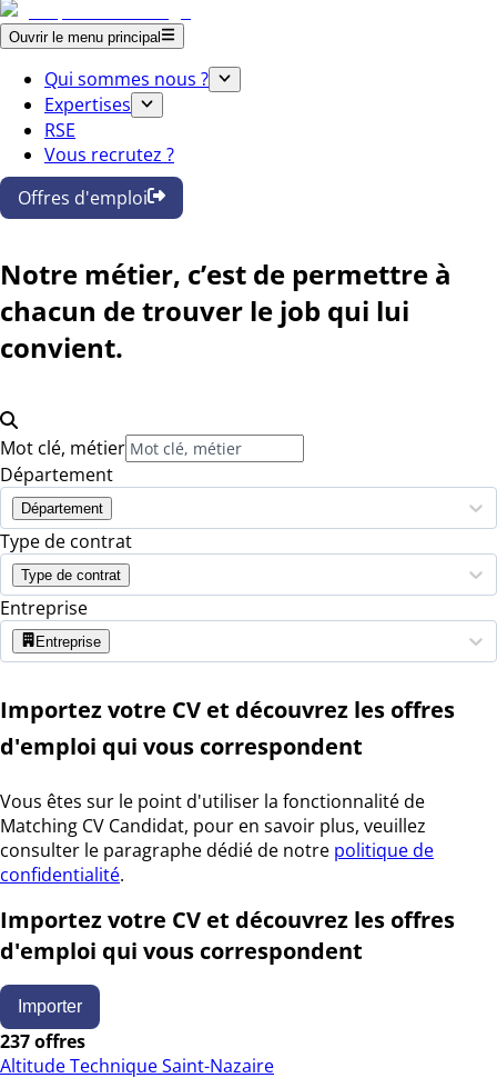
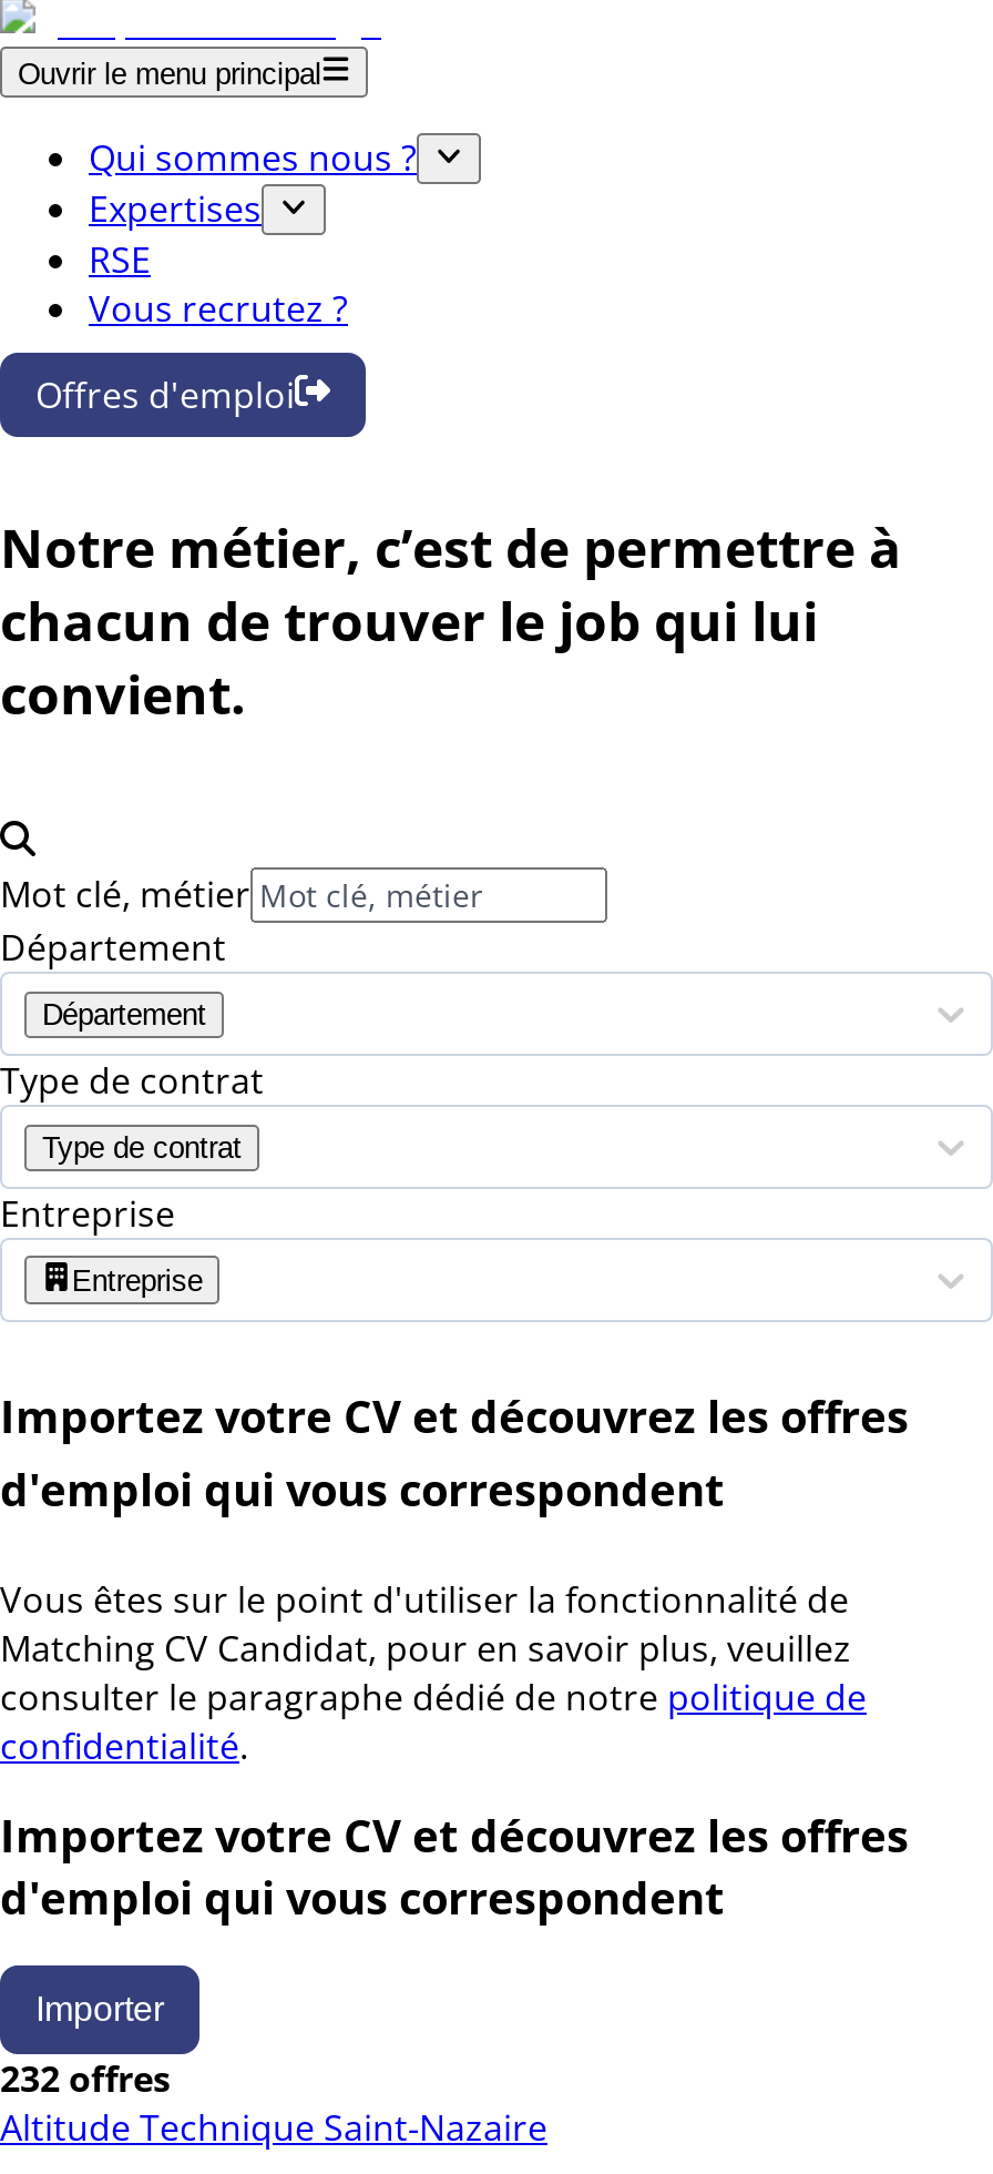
[0,1029,85,1053] 237 offres -> [0,2054,171,2103] 232 offres

